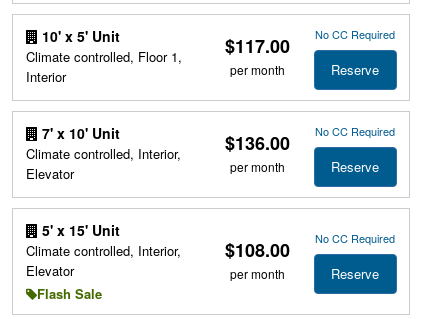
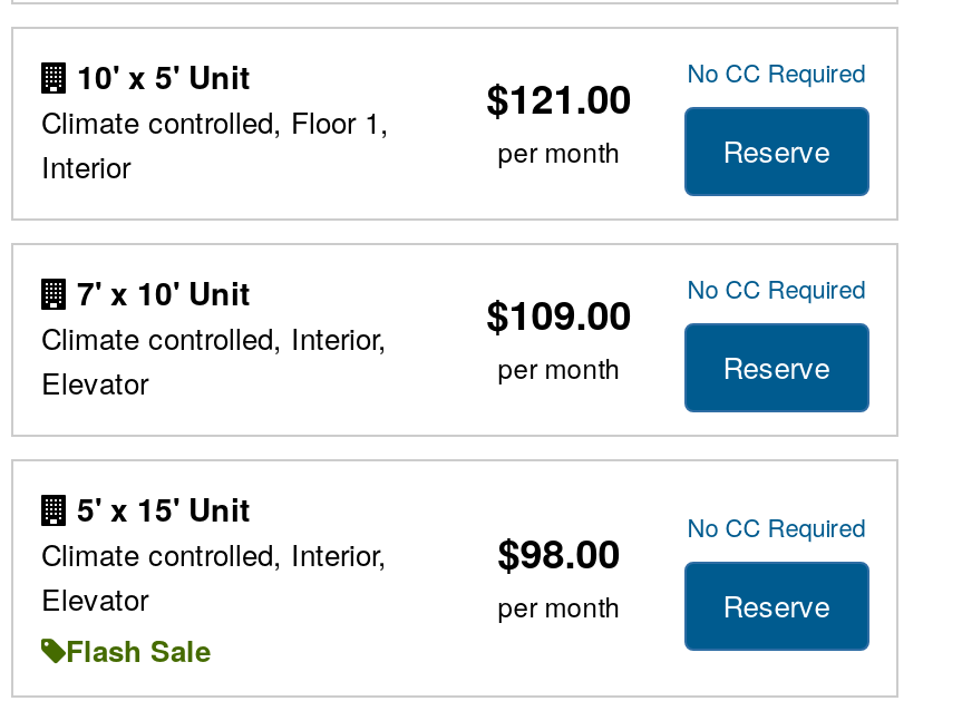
[225,25,395,58] $117.00 No CC Required -> [486,52,865,126] $121.00 No CC Required
[225,122,395,155] $136.00 No CC Required -> [486,269,865,342] $109.00 No CC Required
[225,229,395,262] $108.00 No CC Required -> [498,507,865,581] $98.00 No CC Required

